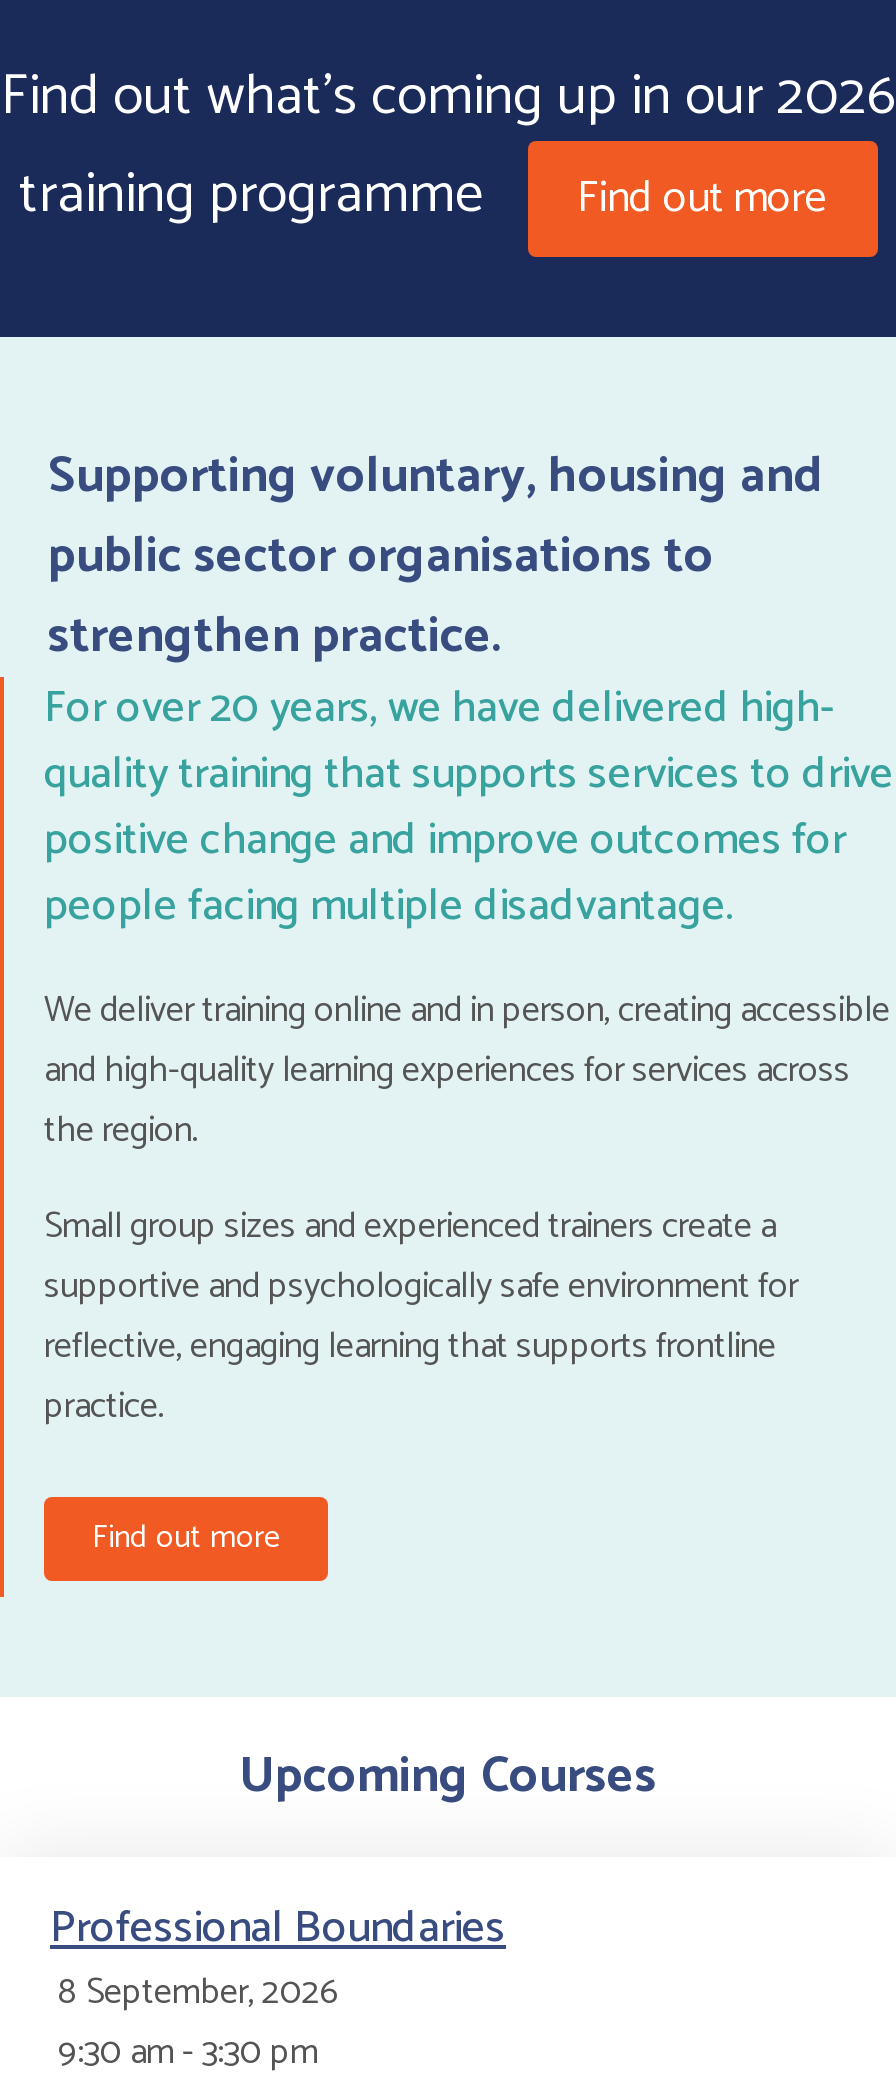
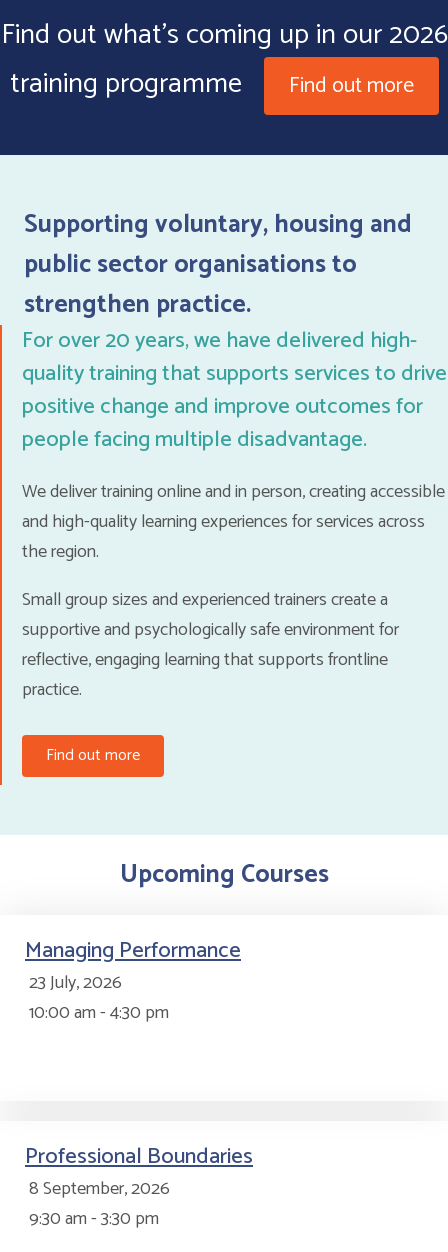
none -> [25,933,241,1028] Managing Performance | 23 July, 2026 | 10:00 am - 4:30 pm

